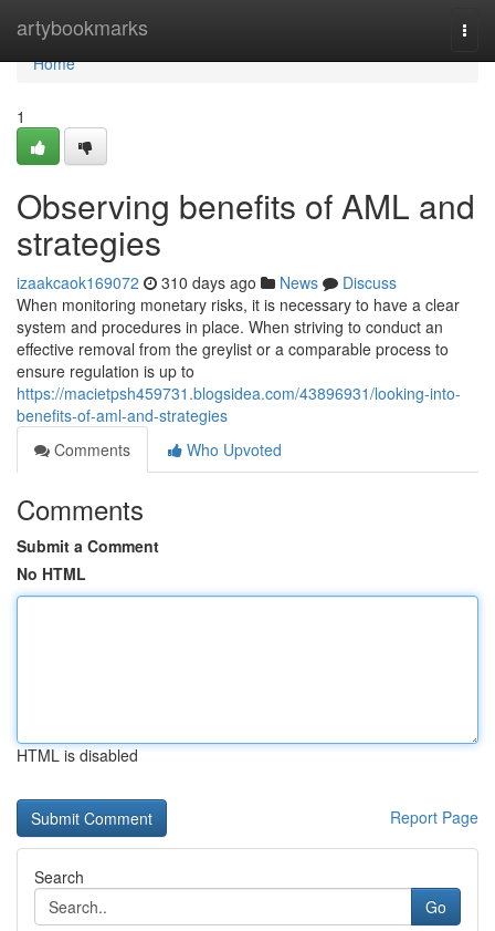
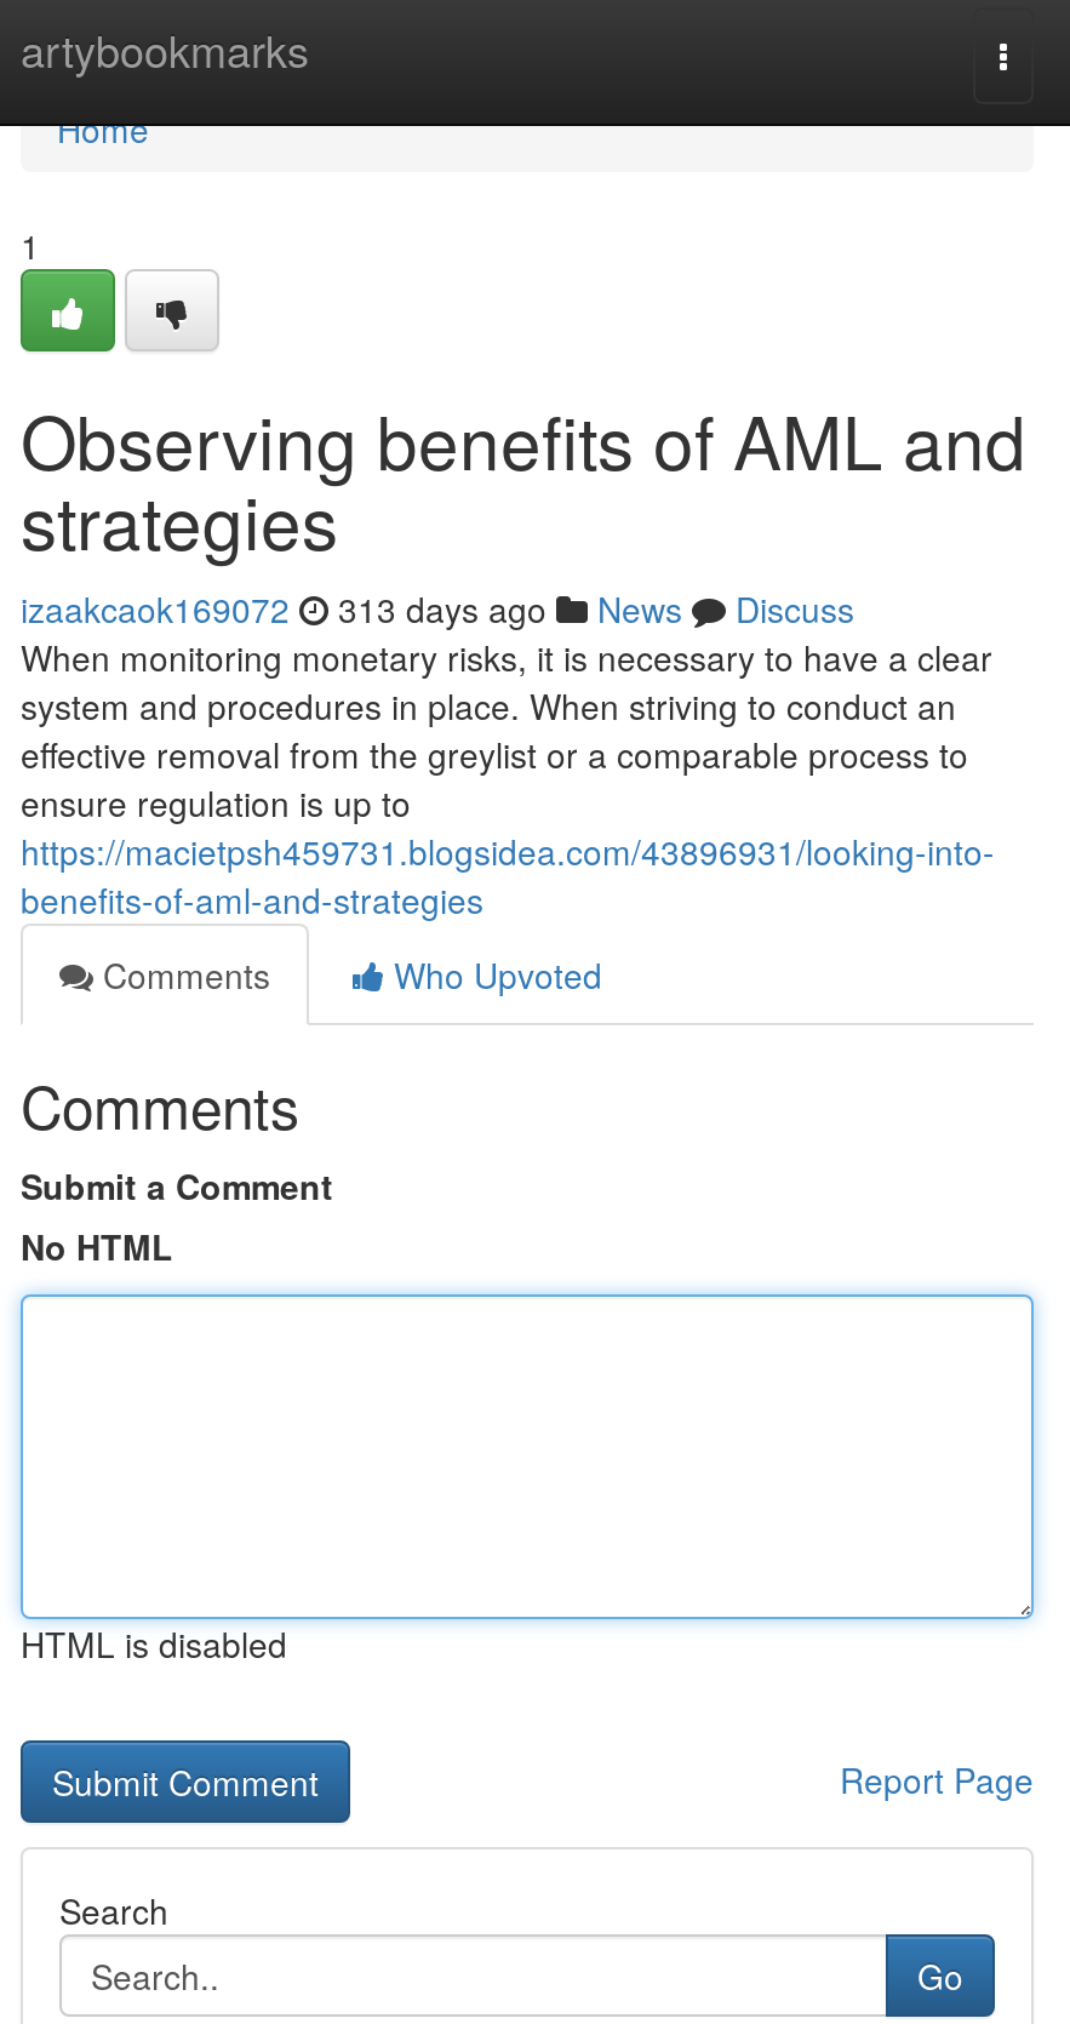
[17,271,397,293] izaakcaok169072 310 days ago News Discuss -> [21,584,854,633] izaakcaok169072 313 days ago News Discuss

